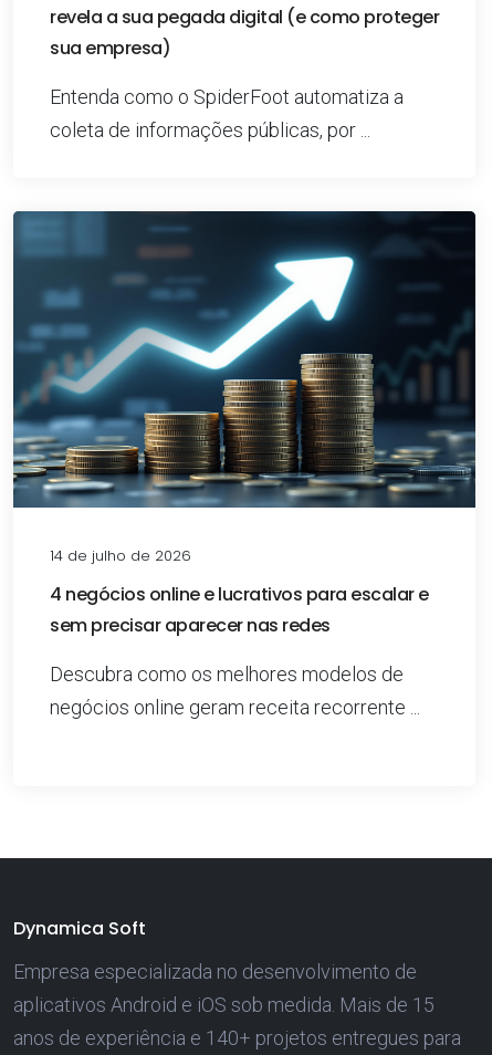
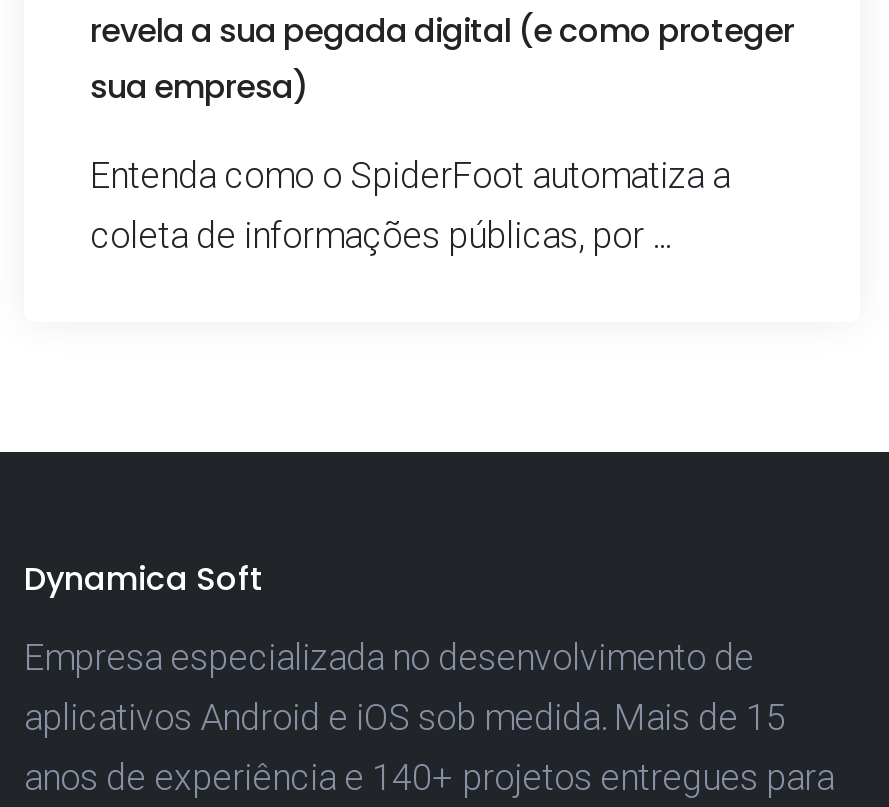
[12,210,477,719] [image] | 14 de julho de 2026 | 4 negócios online e lucrativos para escalar e | sem precisar aparecer nas redes | Descubra como os melhores modelos de | negócios online geram receita recorrente ... -> none

